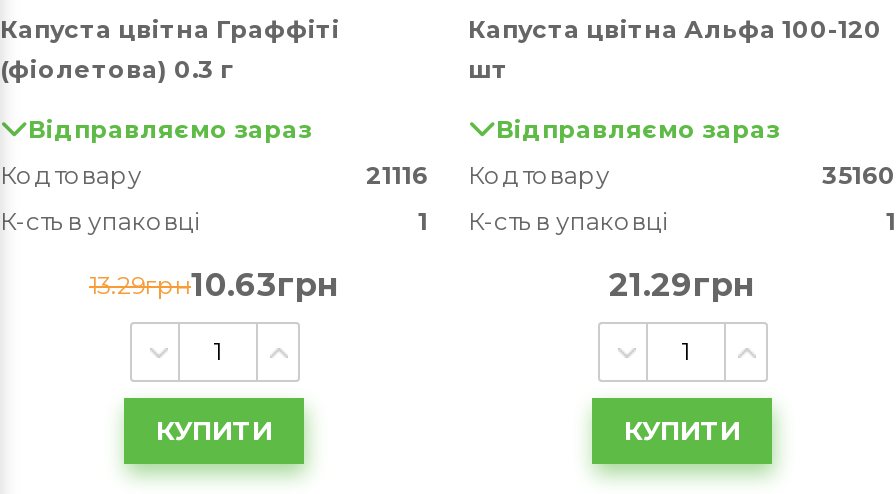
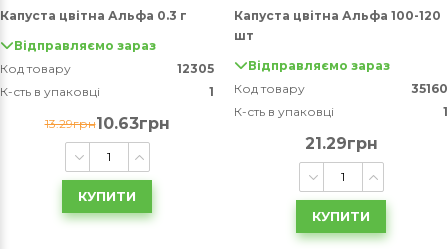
[0,14,340,84] Капуста цвітна Граффіті | (фіолетова) 0.3 г -> [0,8,187,23] Капуста цвітна Альфа 0.3 г
moved [0,114,428,446] -> [0,38,214,204]: Відправляємо зараз | Код товару | К-сть в упаковці | 1 | КУПИТИ
[366,160,428,190] 21116 -> [177,61,214,76] 12305

